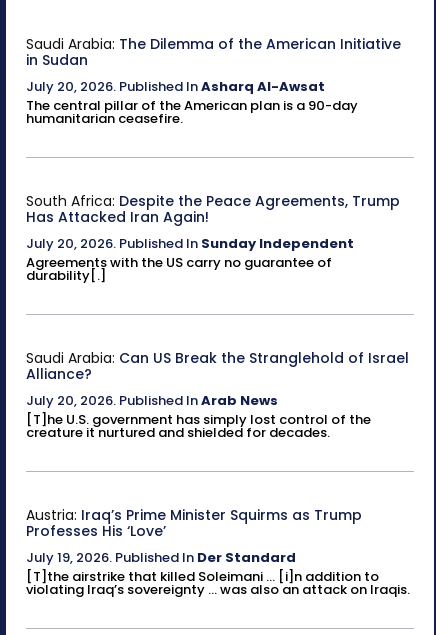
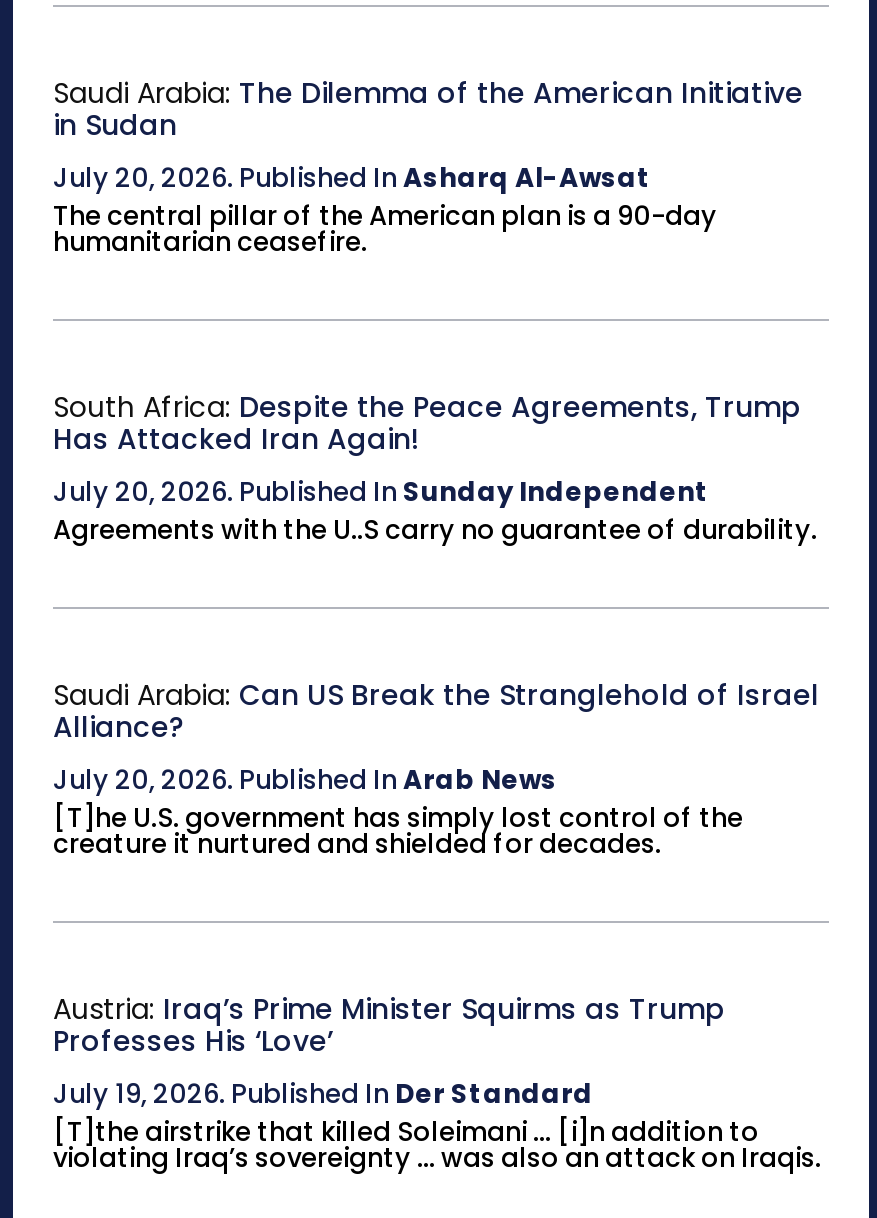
[26,253,332,285] Agreements with the US carry no guarantee of | durability[.] -> [53,512,817,550] Agreements with the U..S carry no guarantee of durability.

